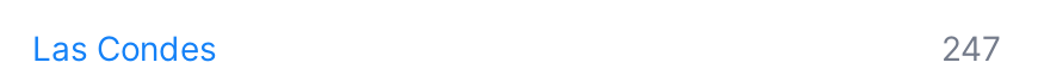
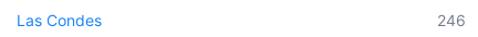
[941,26,1001,67] 247 -> [437,10,466,29] 246

